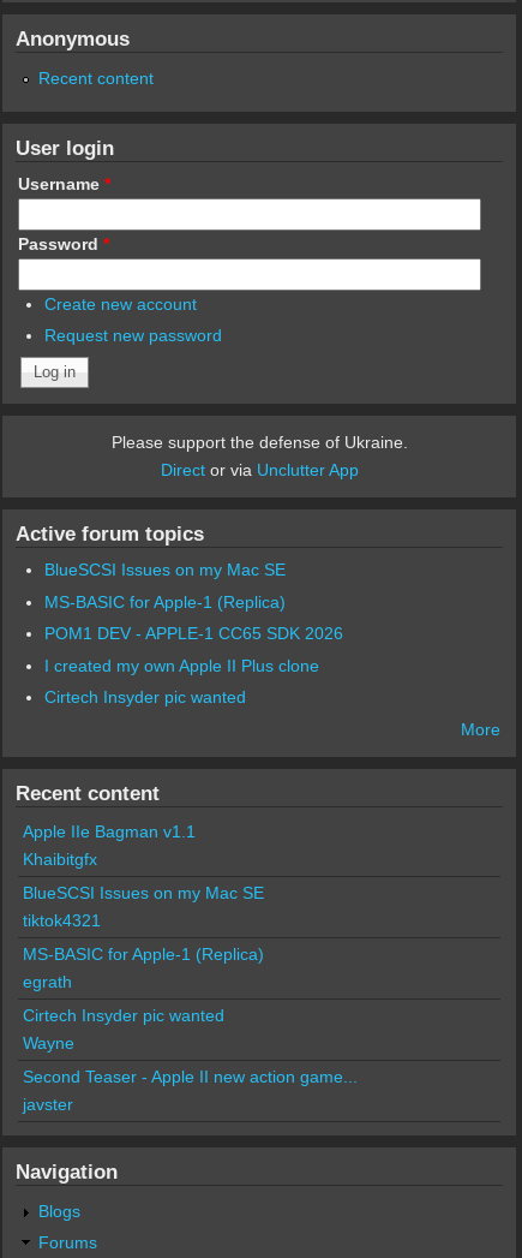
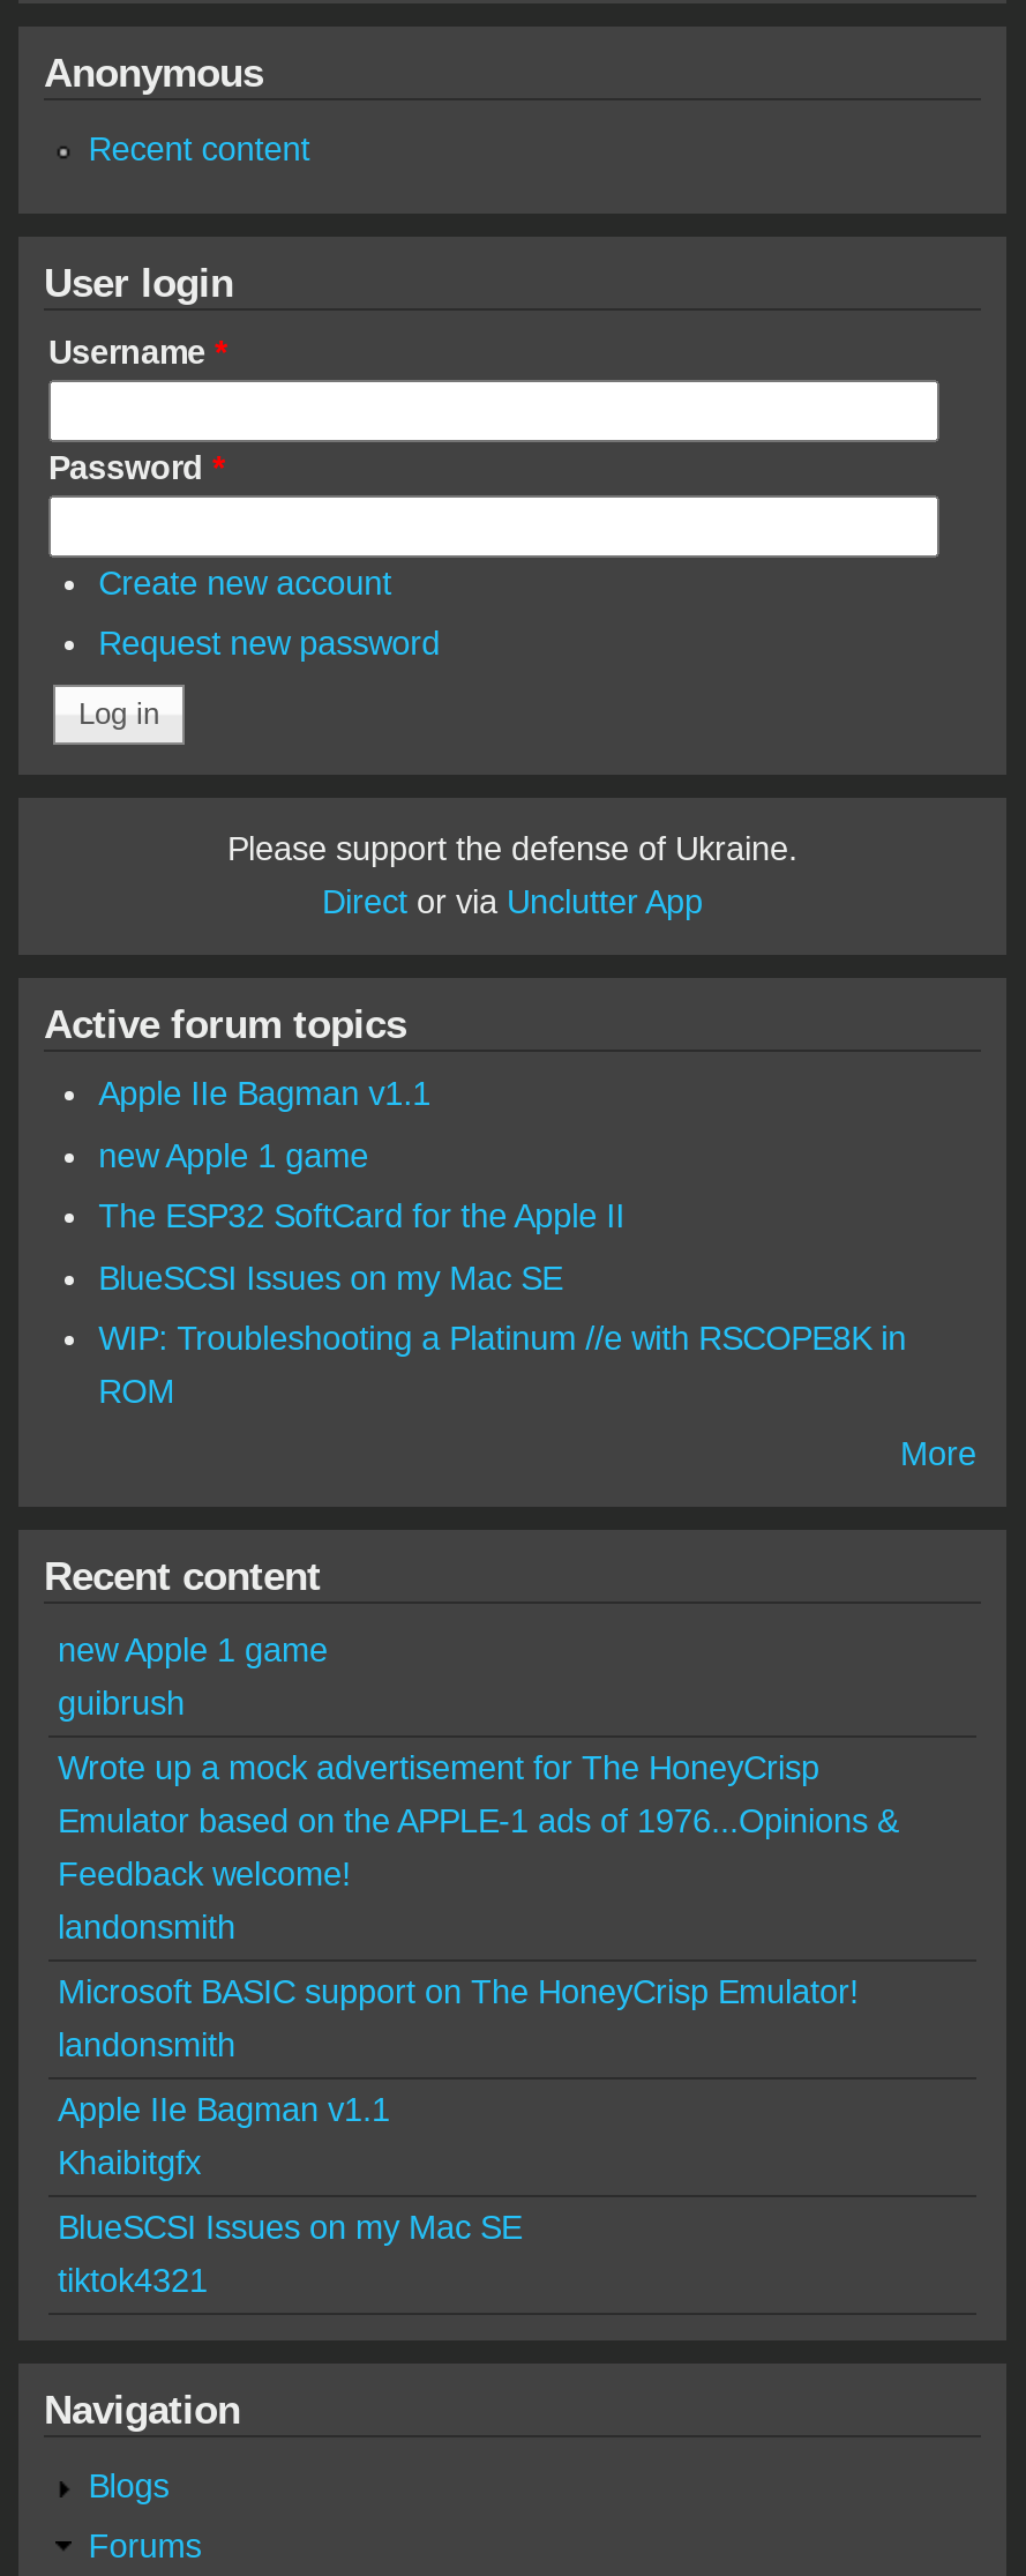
none -> [98,1075,625,1235] Apple IIe Bagman v1.1 | new Apple 1 game | The ESP32 SoftCard for the Apple II
[44,592,343,707] MS-BASIC for Apple-1 (Replica) | POM1 DEV - APPLE-1 CC65 SDK 2026 | I created my own Apple II Plus clone | Cirtech Insyder pic wanted -> [98,1321,906,1411] WIP: Troubleshooting a Platinum //e with RSCOPE8K in | ROM
none -> [58,1632,898,2063] new Apple 1 game | guibrush | Wrote up a mock advertisement for The HoneyCrisp | Emulator based on the APPLE-1 ads of 1976...Opinions & | Feedback welcome! | landonsmith | Microsoft BASIC support on The HoneyCrisp Emulator! | landonsmith
moved [23,822,264,930] -> [58,2091,522,2299]: Apple IIe Bagman v1.1 | Khaibitgfx | BlueSCSI Issues on my Mac SE | tiktok4321
[23,944,358,1114] MS-BASIC for Apple-1 (Replica) | egrath | Cirtech Insyder pic wanted | Wayne | Second Teaser - Apple II new action game... | javster -> none

